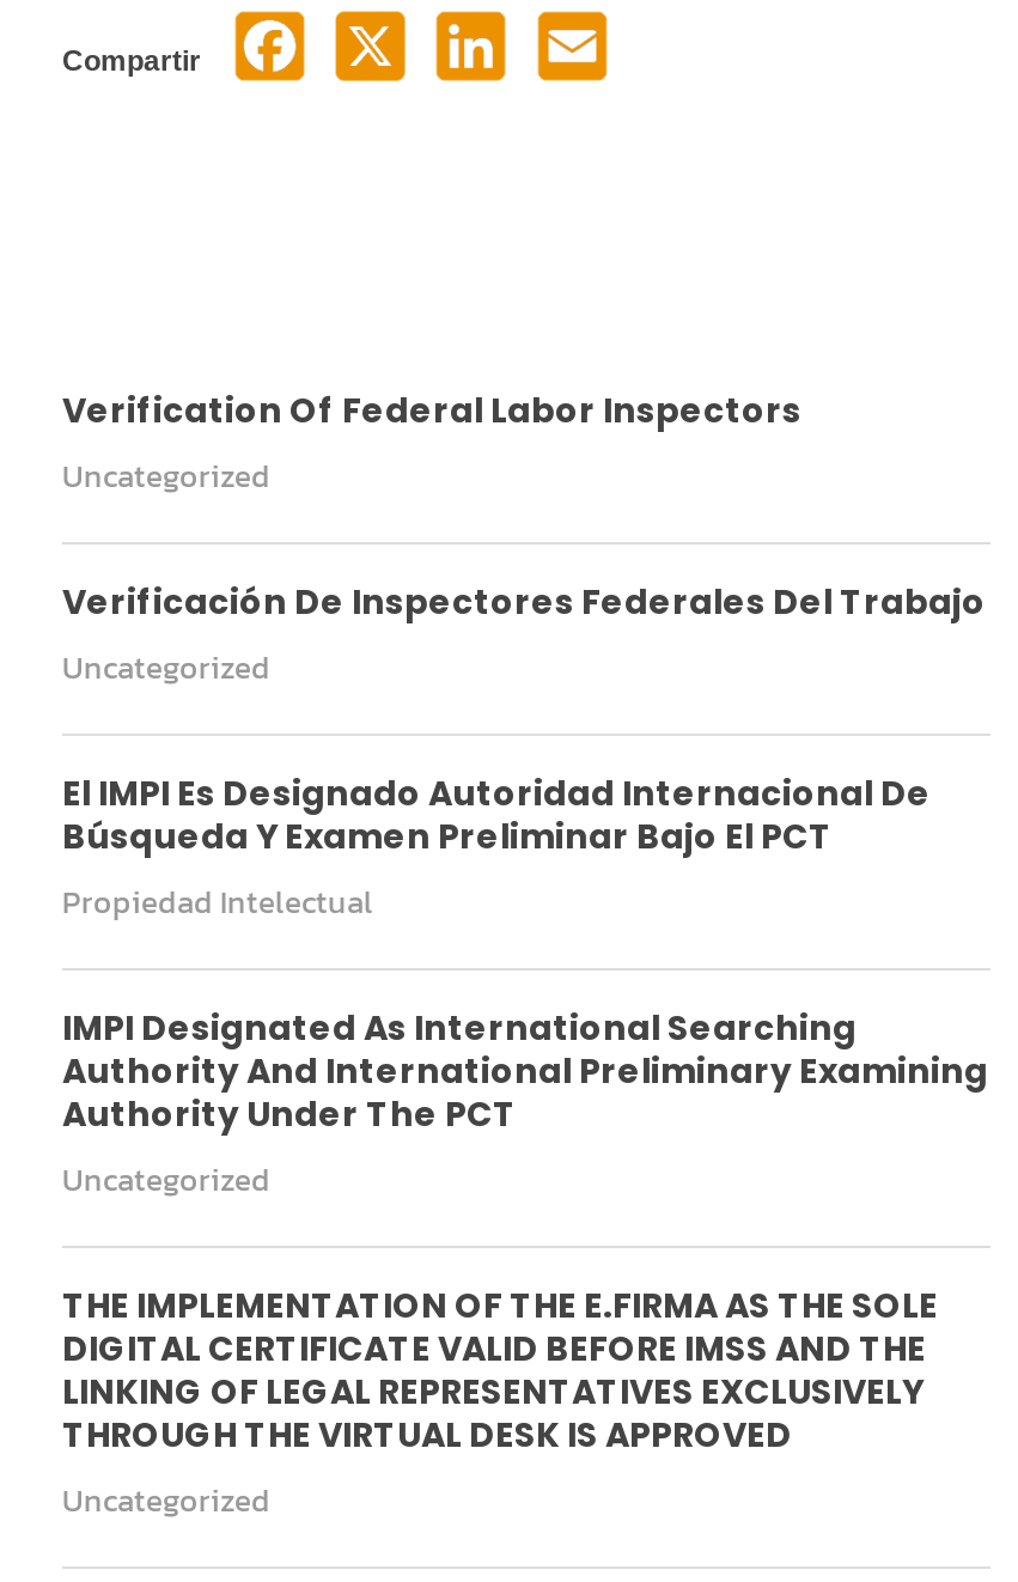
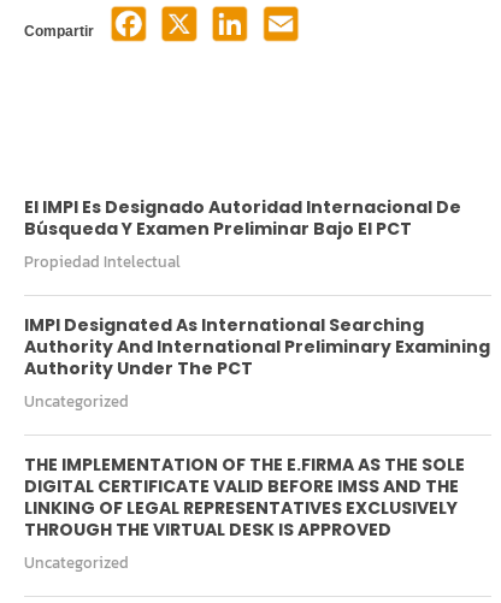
[62,386,986,690] Verification Of Federal Labor Inspectors | Uncategorized | Verificación De Inspectores Federales Del Trabajo | Uncategorized -> none

